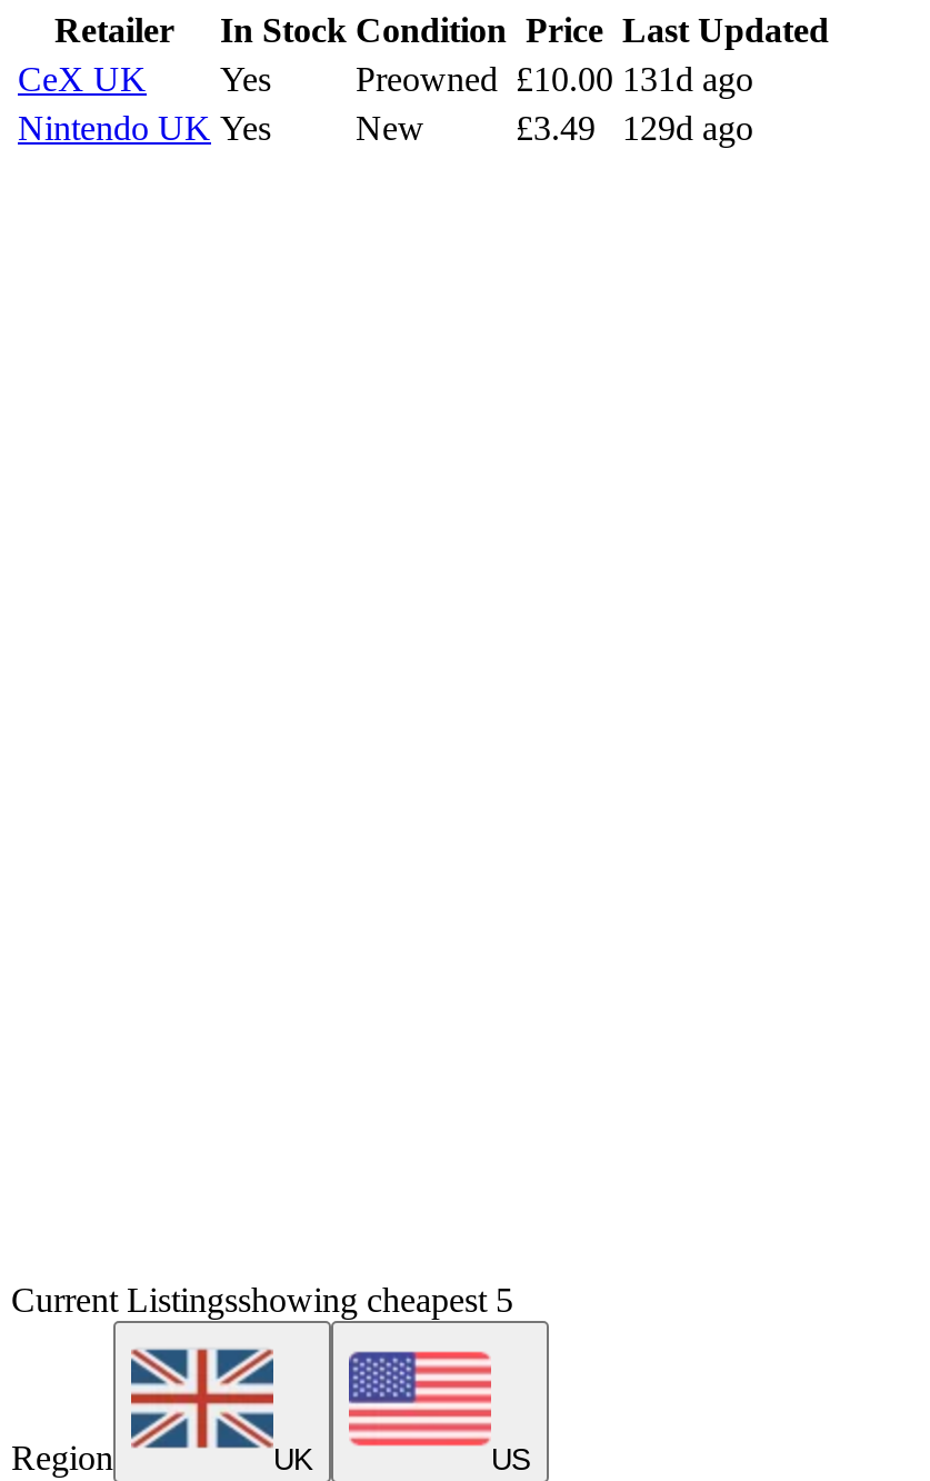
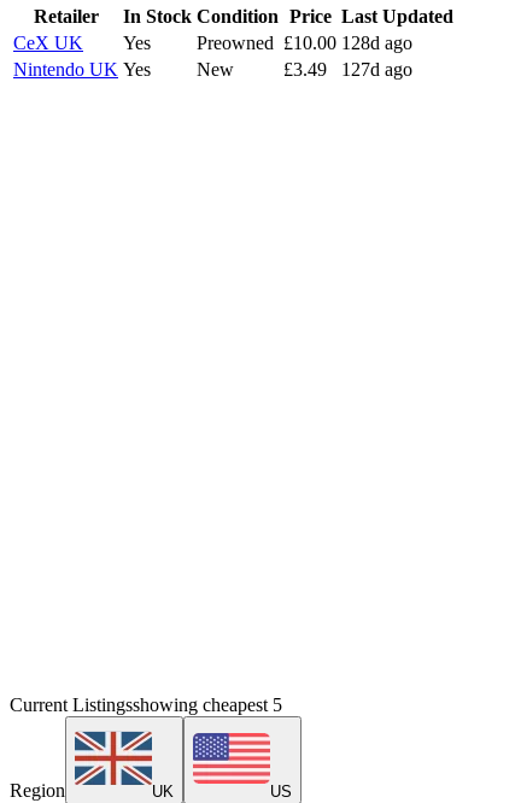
[356,59,753,97] Preowned £10.00 131d ago -> [197,32,412,52] Preowned £10.00 128d ago
[516,108,753,146] £3.49 129d ago -> [283,58,412,79] £3.49 127d ago

